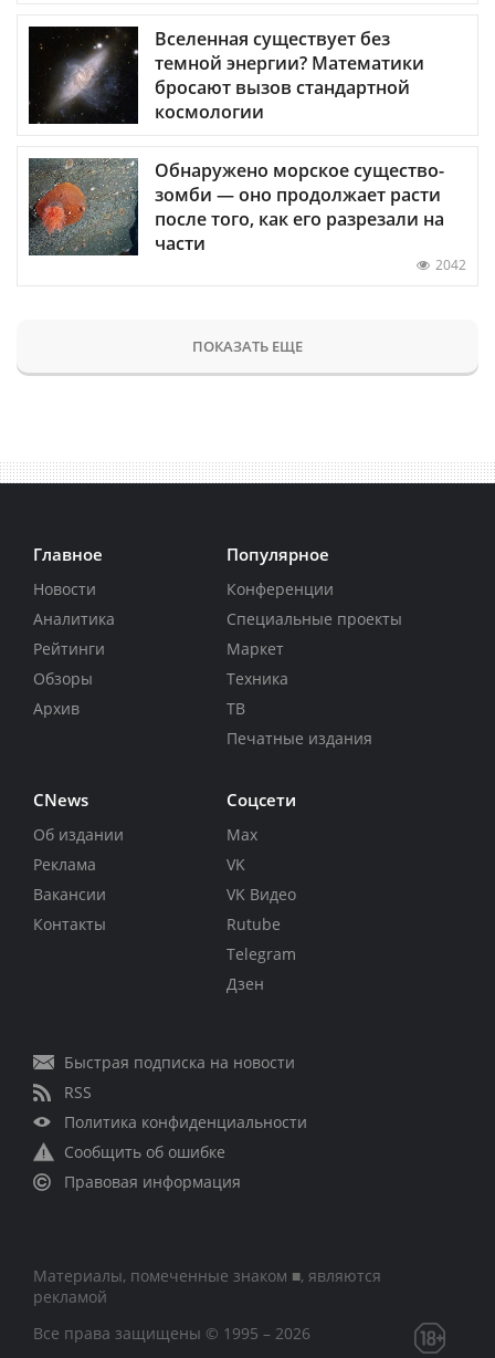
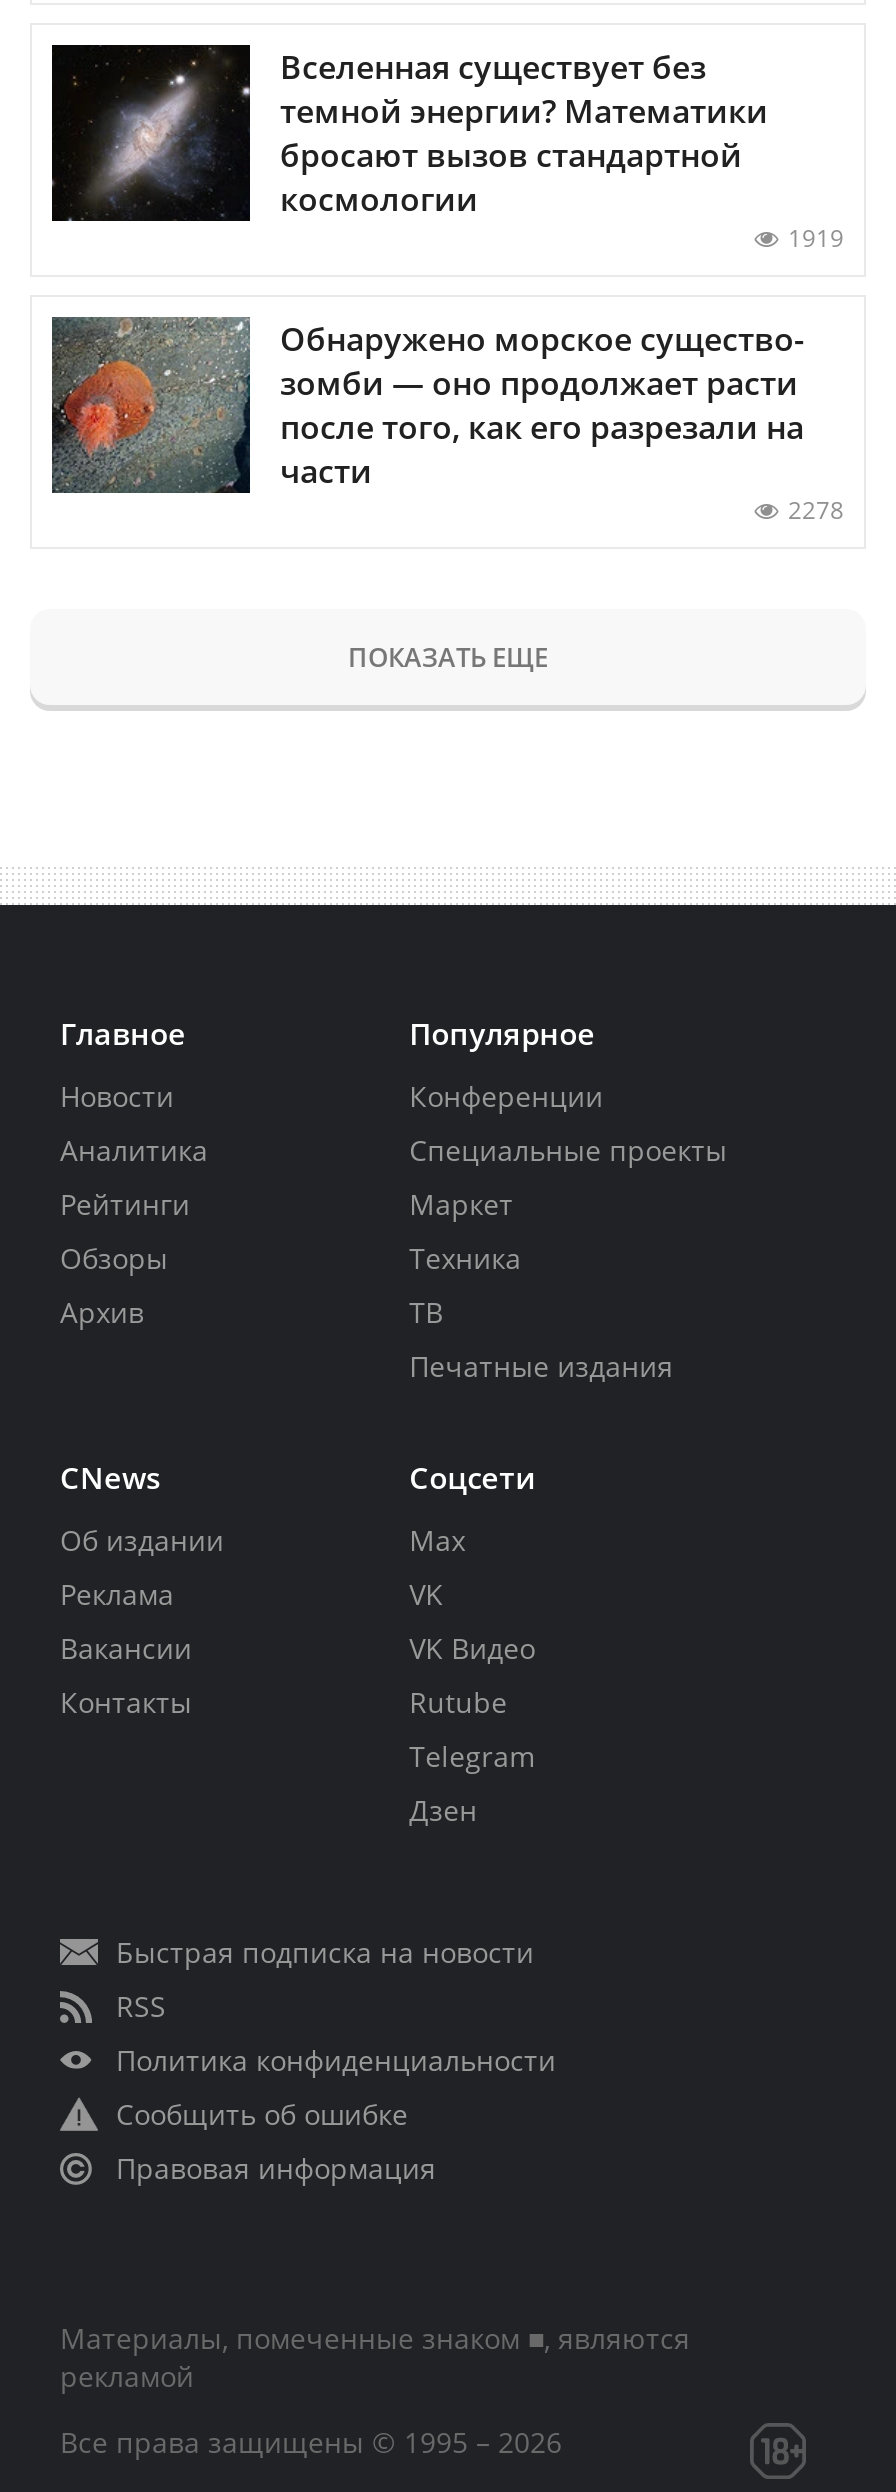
none -> [788,221,844,255] 1919
[435,255,466,274] 2042 -> [788,493,844,527] 2278

